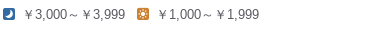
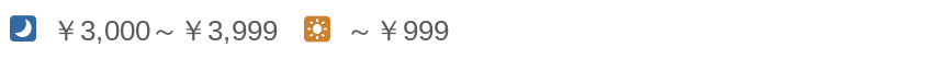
[156,7,259,22] ￥1,000～￥1,999 -> [346,15,449,48] ～￥999

